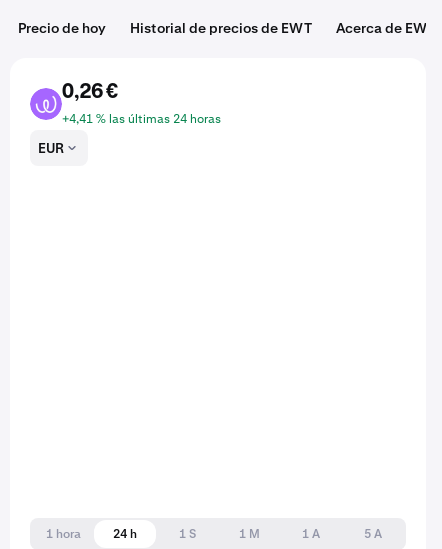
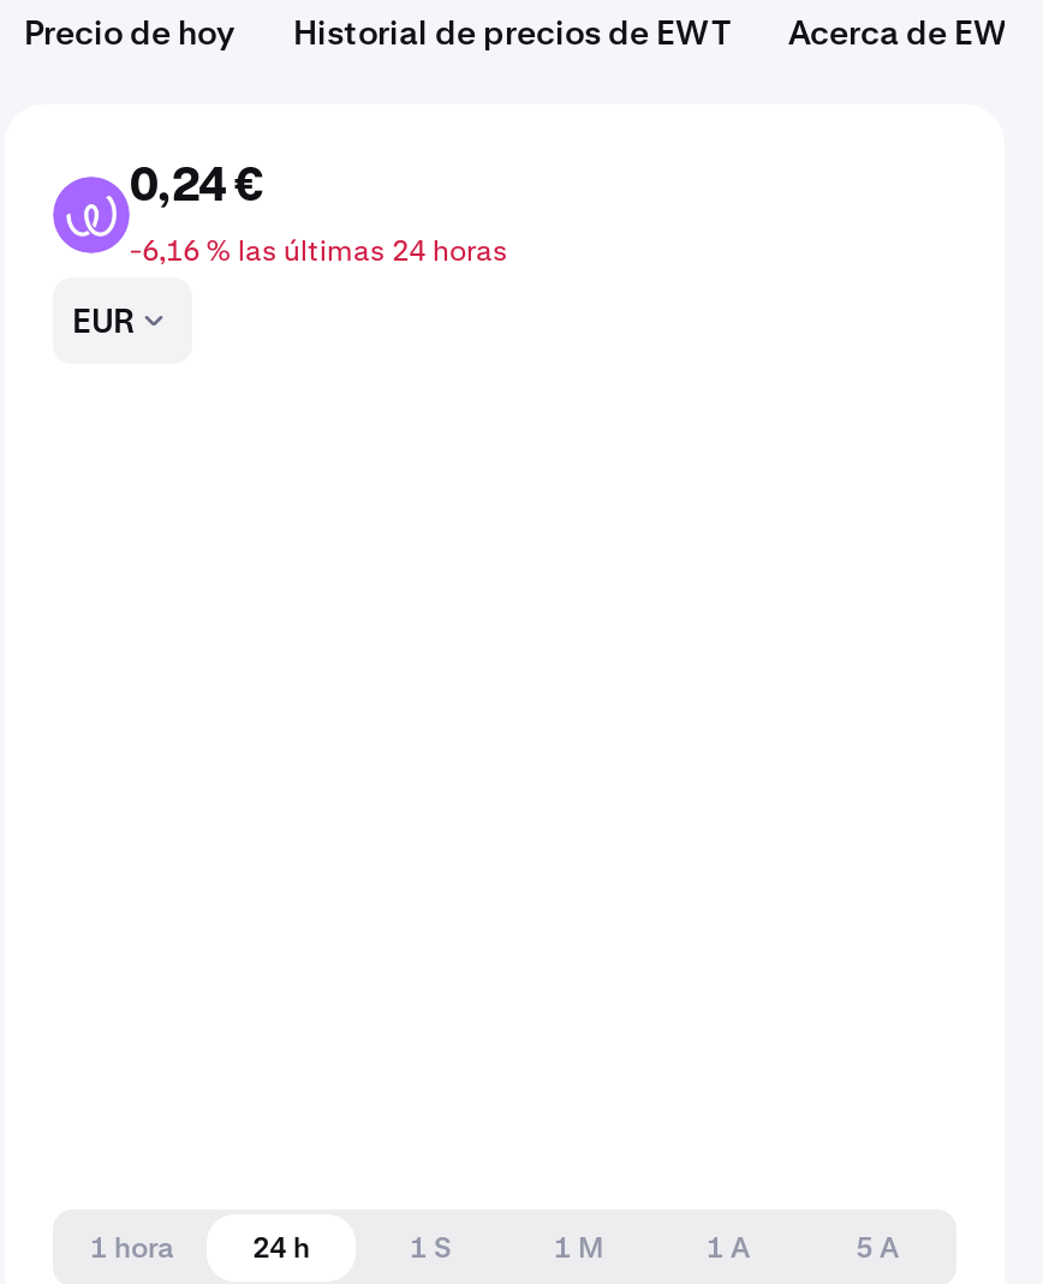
[62,82,117,102] 0,26 € -> [130,162,262,210] 0,24 €
[62,111,221,127] +4,41 % las últimas 24 horas -> [130,232,507,270] -6,16 % las últimas 24 horas

